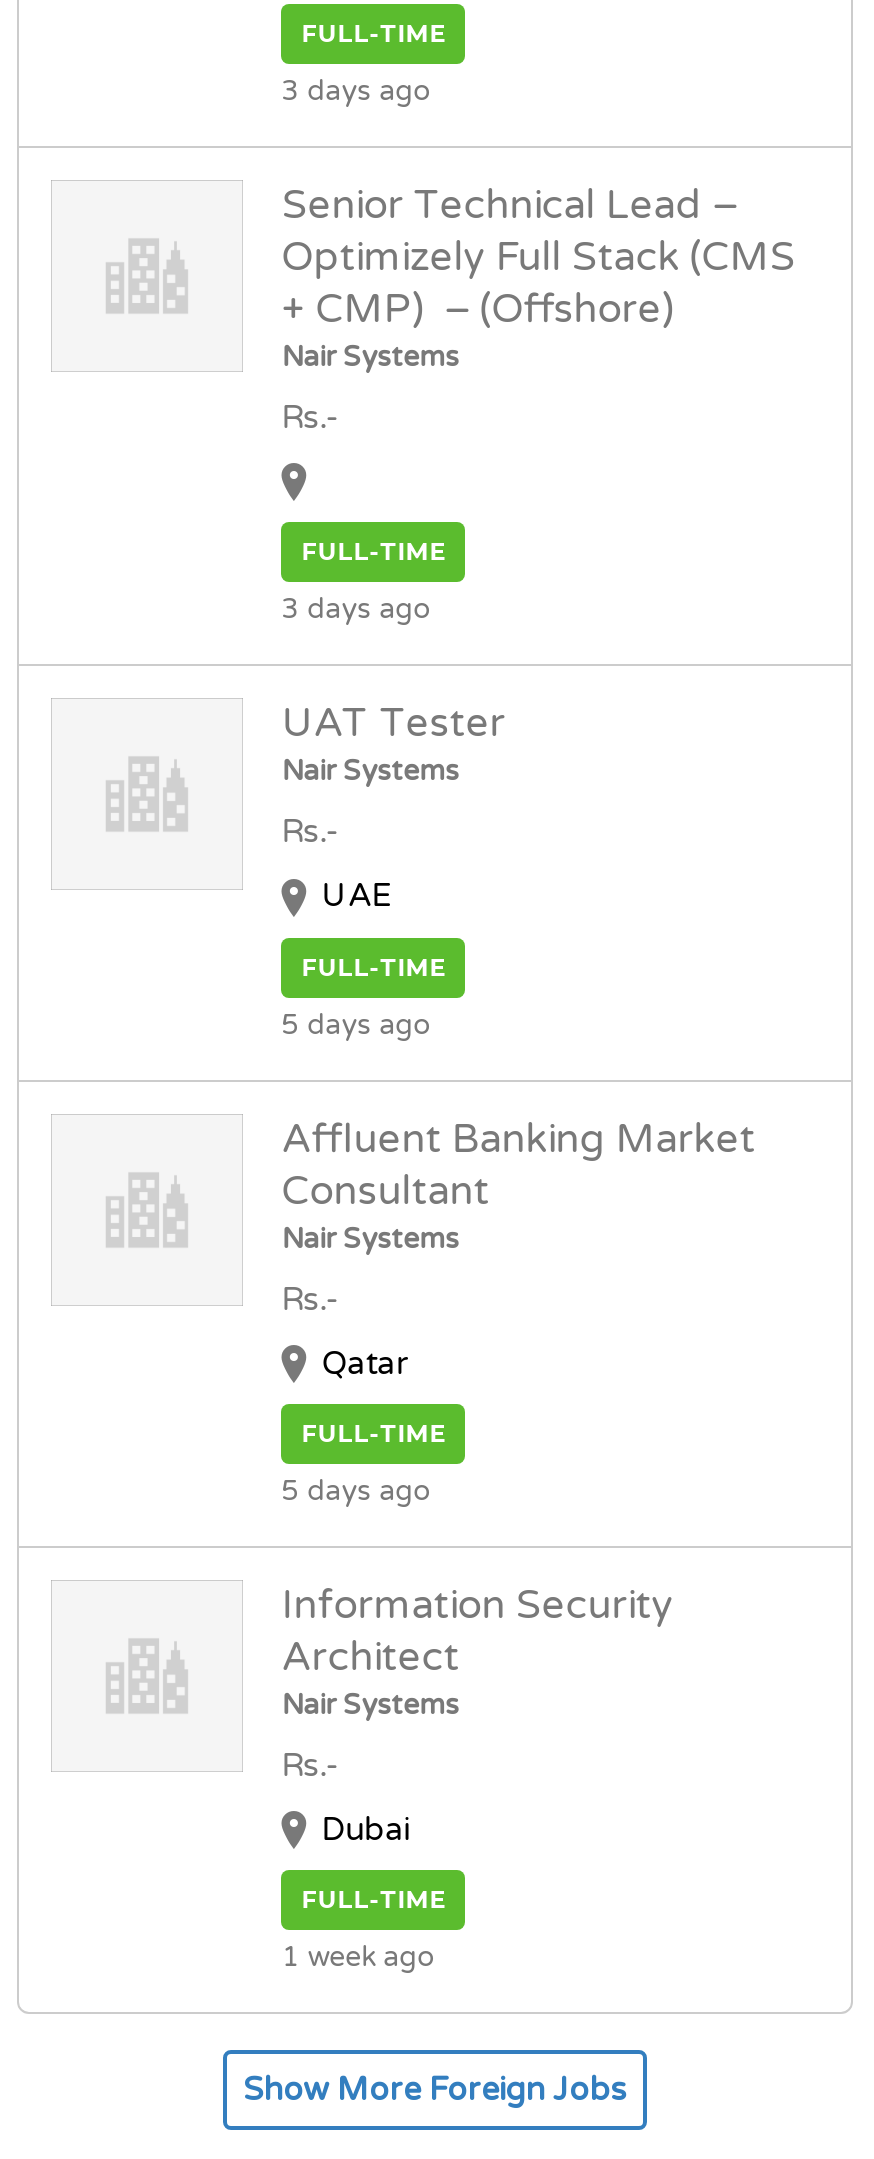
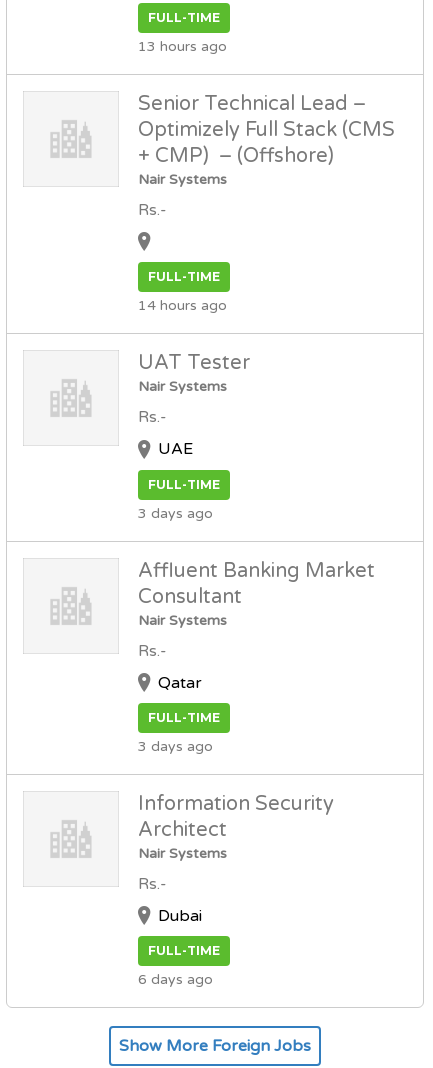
[281,73,431,107] 3 days ago -> [138,38,227,55] 13 hours ago
[281,592,431,626] 3 days ago -> [138,297,227,314] 14 hours ago
[281,1007,431,1041] 5 days ago -> [138,505,213,522] 3 days ago
[281,1474,431,1508] 5 days ago -> [138,738,213,755] 3 days ago
[281,1941,435,1975] 1 week ago -> [138,971,213,988] 6 days ago

